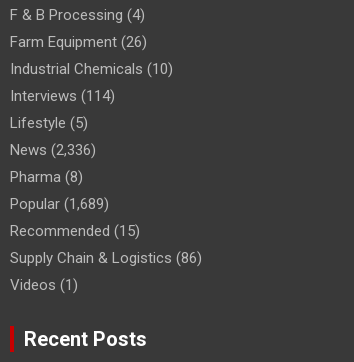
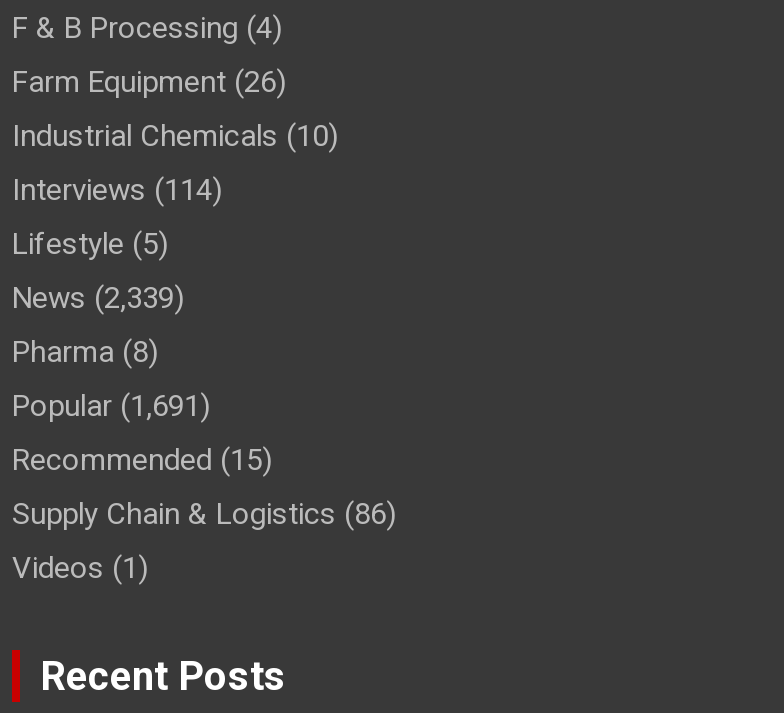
[10,141,96,159] News (2,336) -> [12,280,184,316] News (2,339)
[10,195,109,213] Popular (1,689) -> [12,388,210,424] Popular (1,691)

